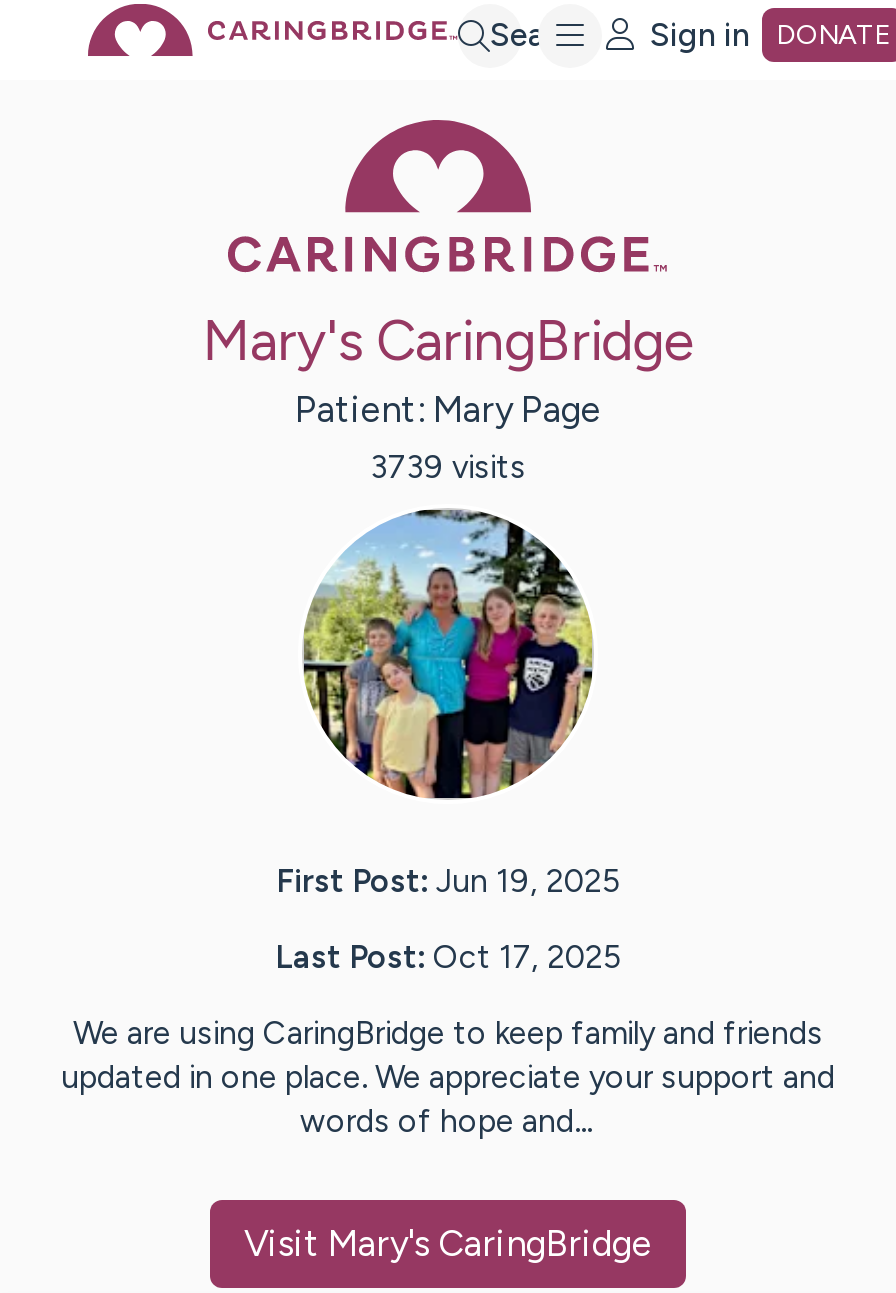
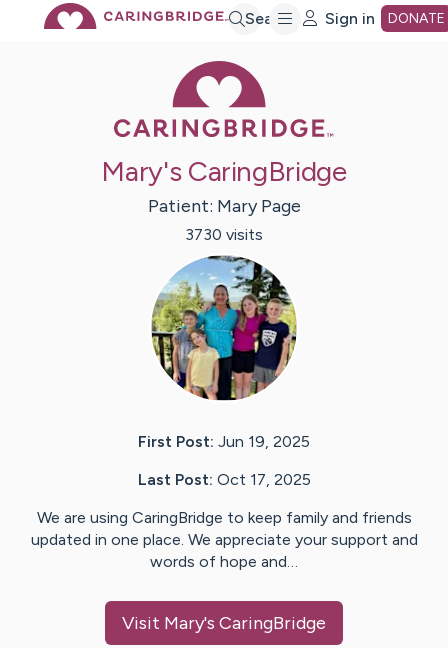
[370,449,526,487] 3739 visits -> [185,225,263,244] 3730 visits

